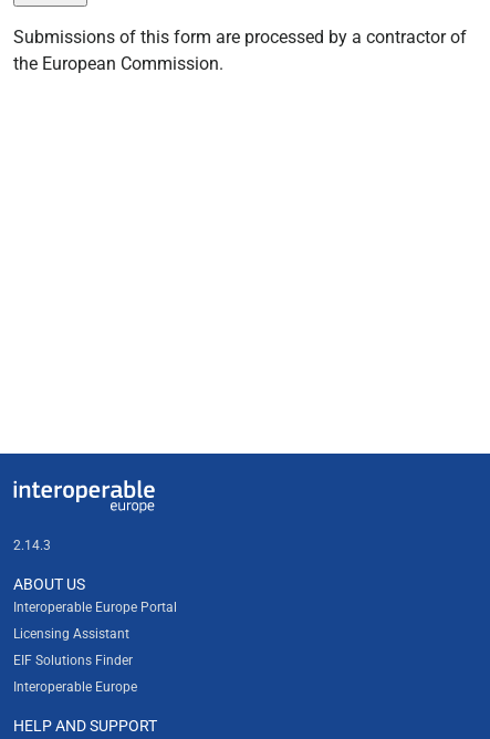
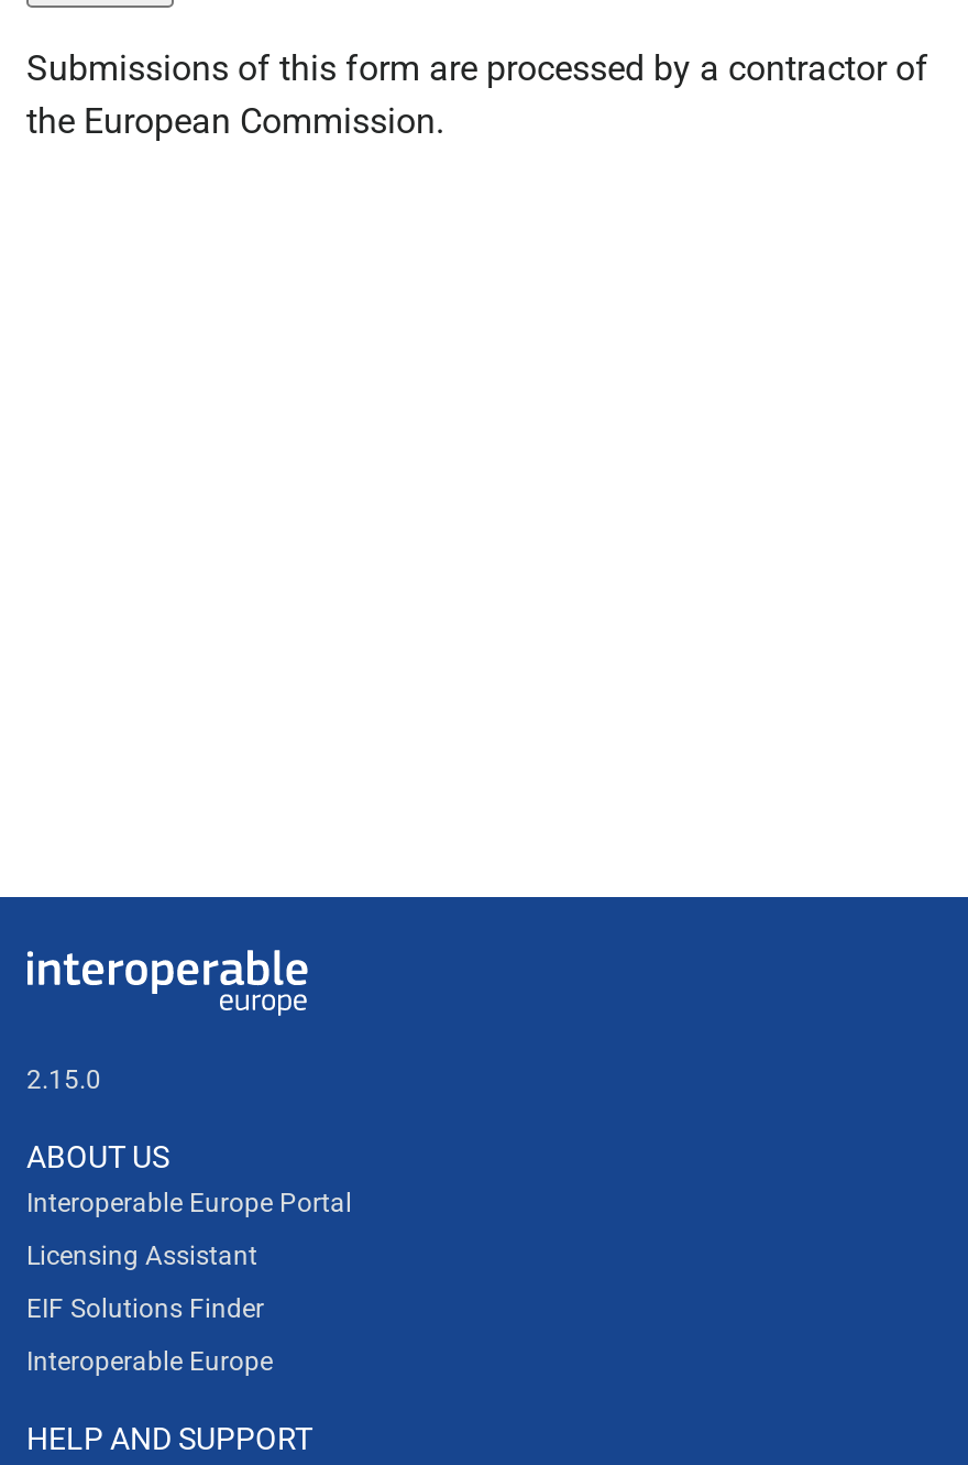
[13,538,51,553] 2.14.3 -> [26,1064,101,1095] 2.15.0

